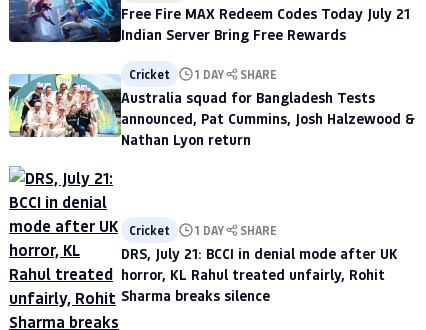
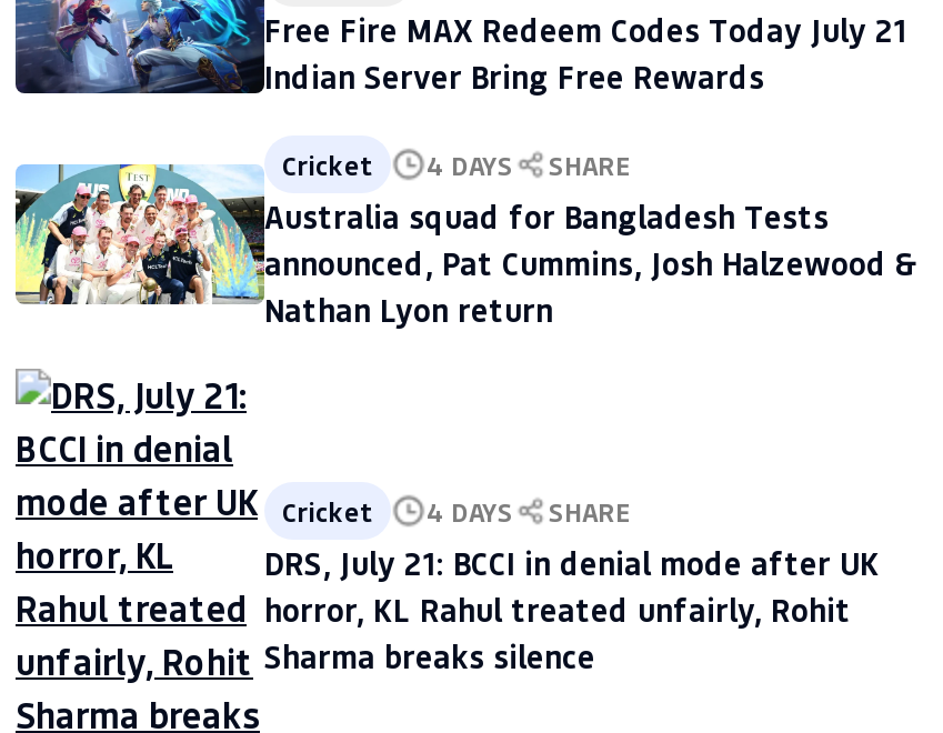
[129,66,277,82] Cricket 1 DAY SHARE -> [282,147,631,182] Cricket 4 DAYS SHARE
[129,222,277,238] Cricket 1 DAY SHARE -> [282,494,631,530] Cricket 4 DAYS SHARE

